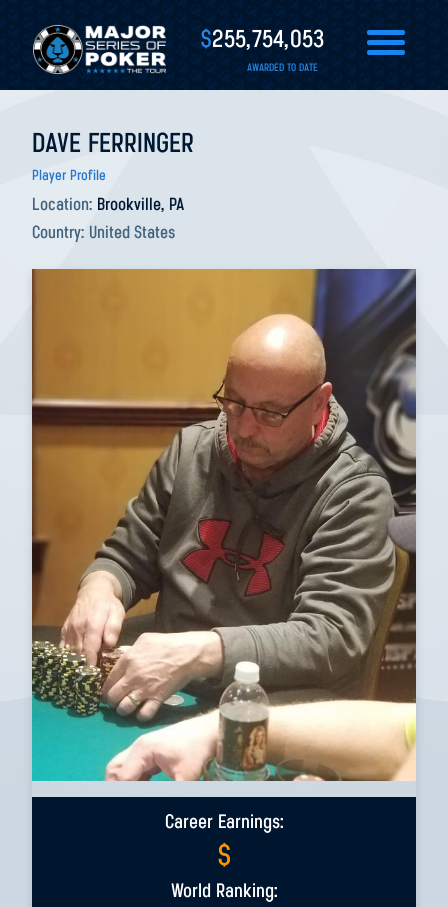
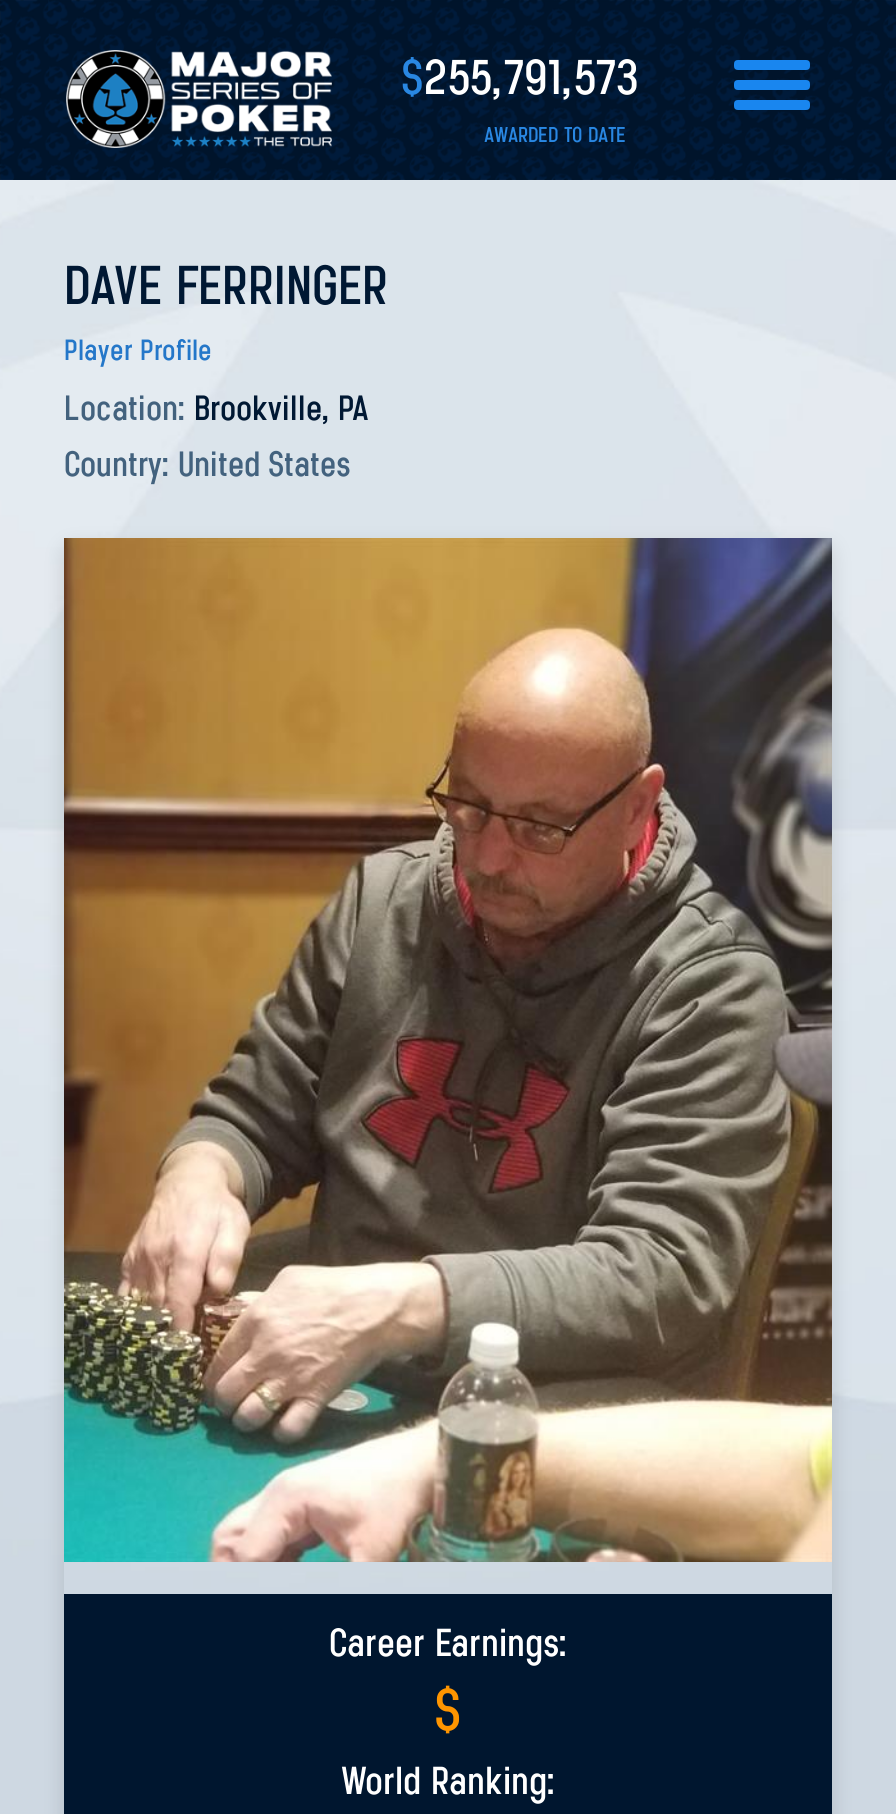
[200,28,324,53] $255,754,053 -> [400,56,638,106] $255,791,573

